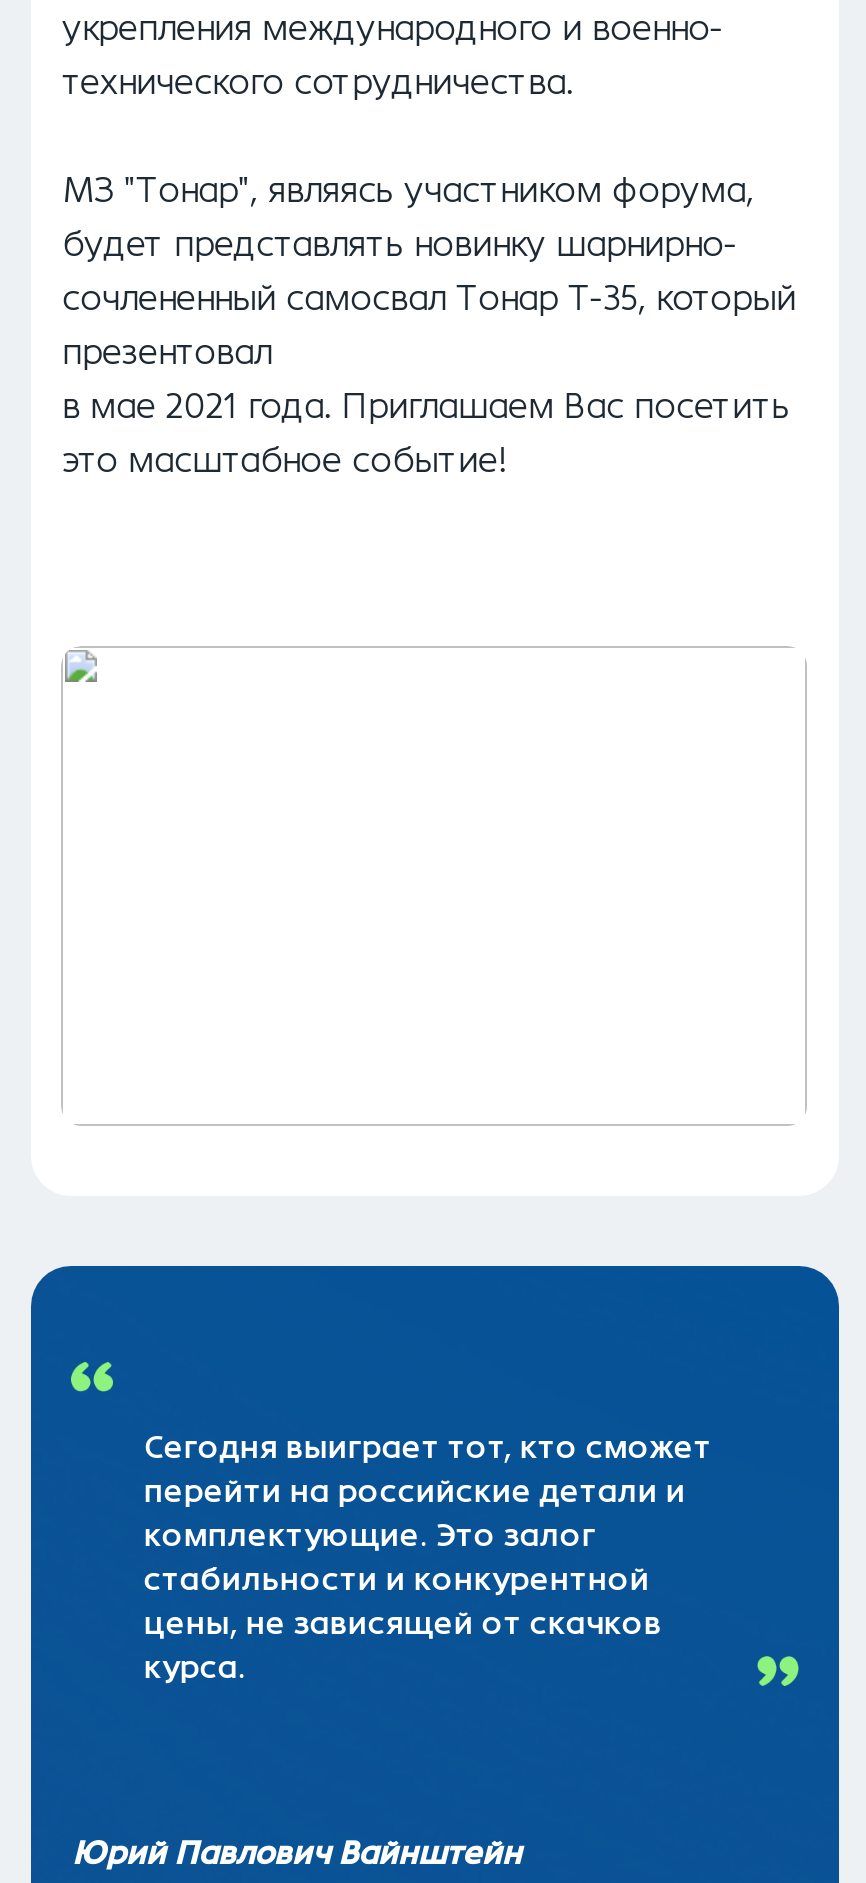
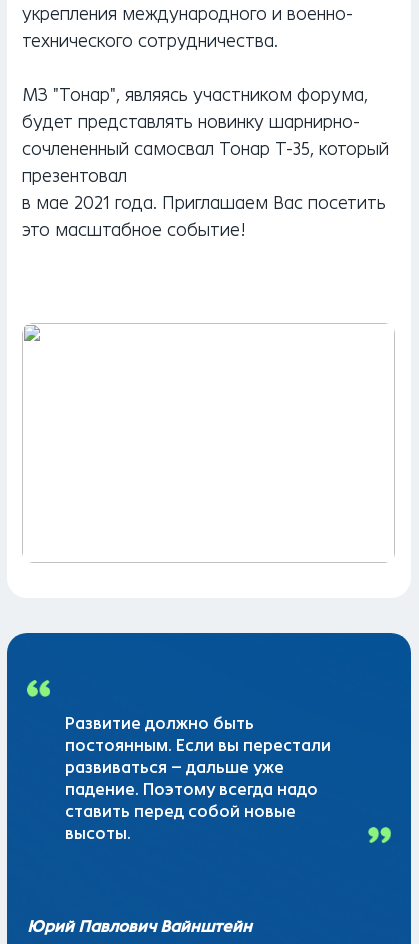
[144,1430,712,1684] Сегодня выиграет тот, кто сможет | перейти на российские детали и | комплектующие. Это залог | стабильности и конкурентной | цены, не зависящей от скачков | курса. -> [65,715,331,842] Развитие должно быть | постоянным. Если вы перестали | развиваться – дальше уже | падение. Поэтому всегда надо | ставить перед собой новые | высоты.

